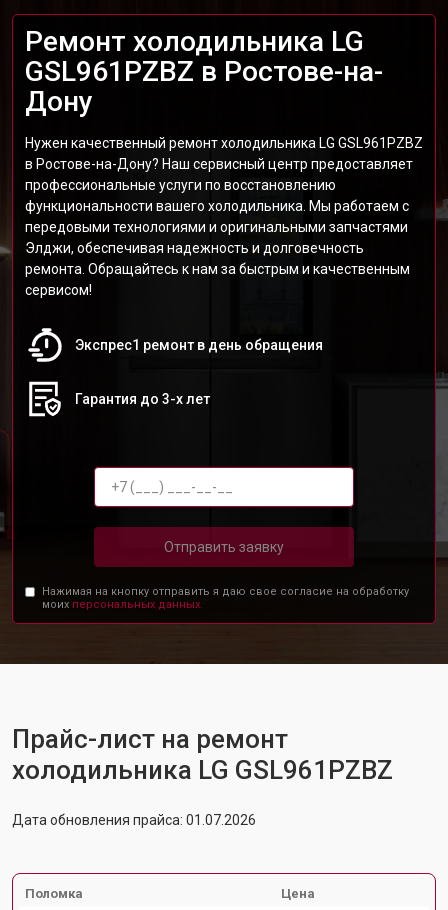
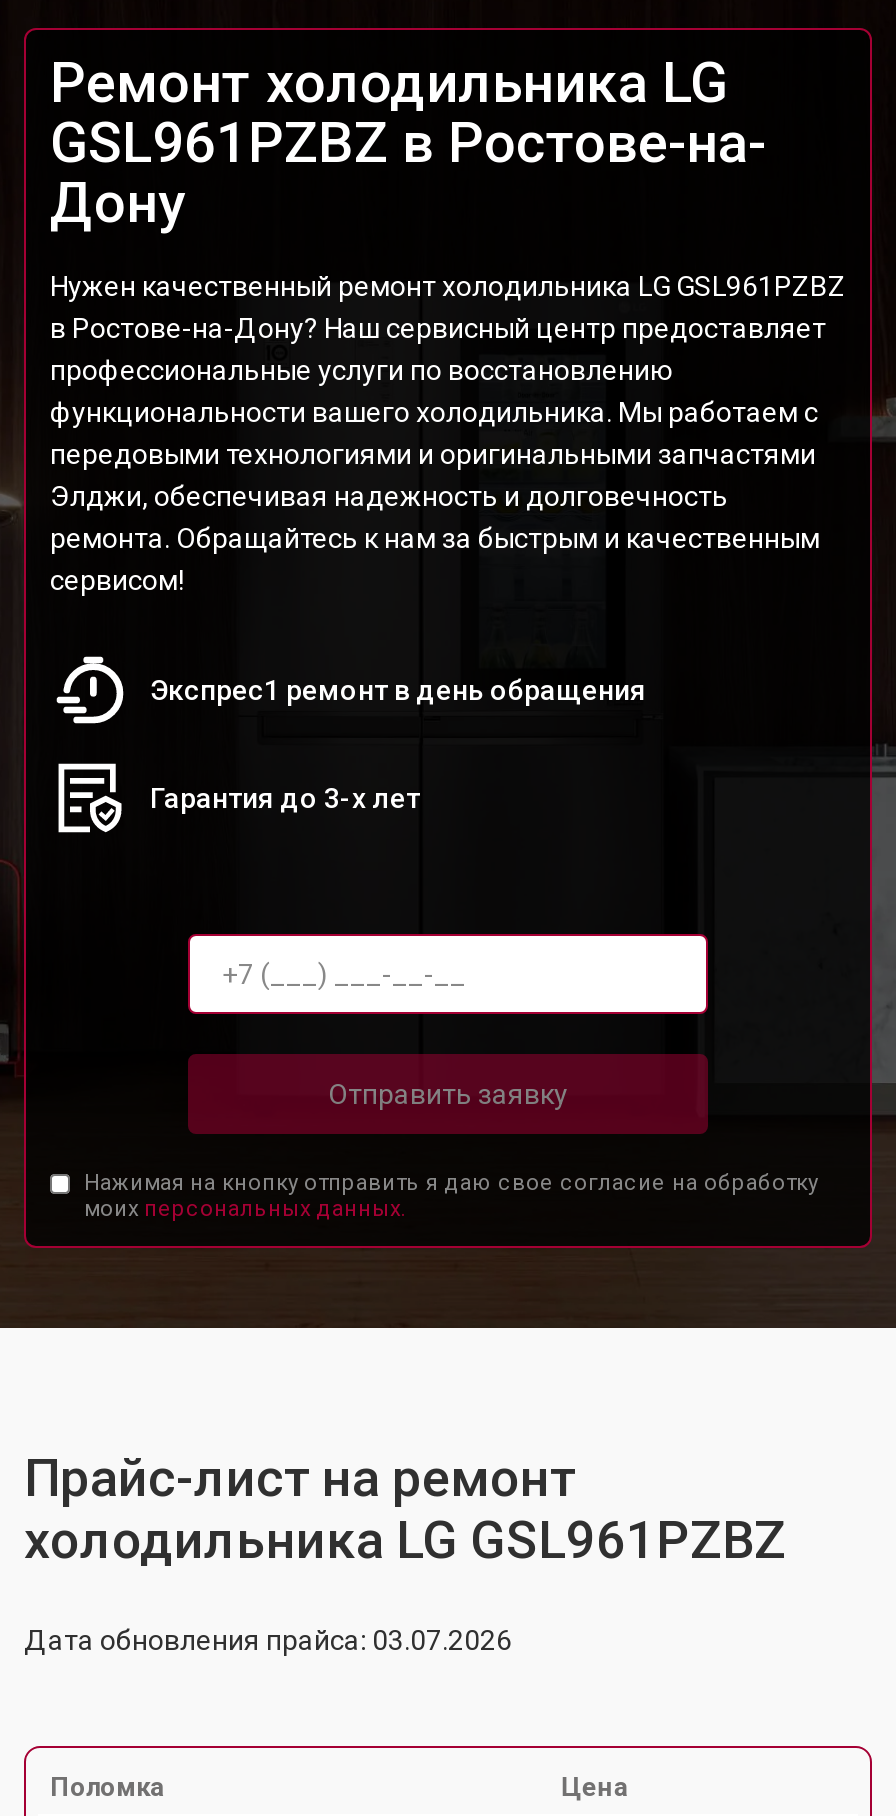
[12,812,256,828] Дата обновления прайса: 01.07.2026 -> [24,1624,512,1656] Дата обновления прайса: 03.07.2026

